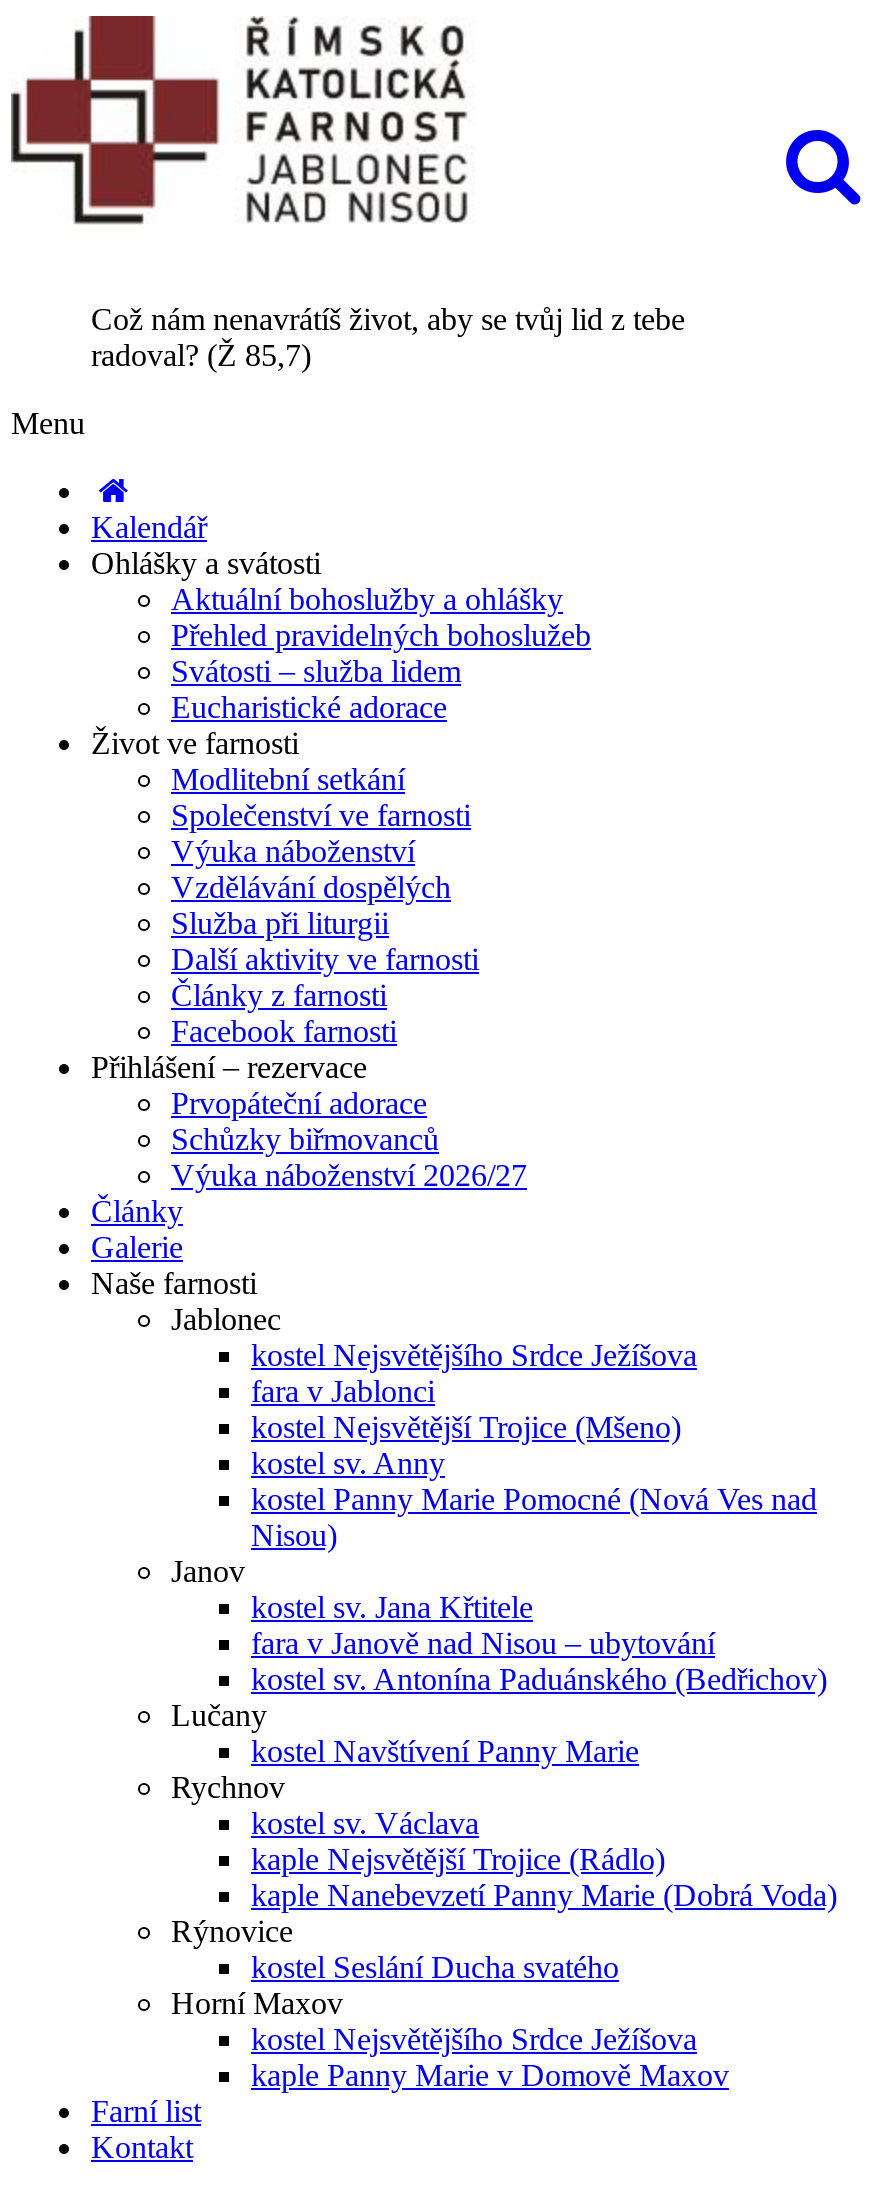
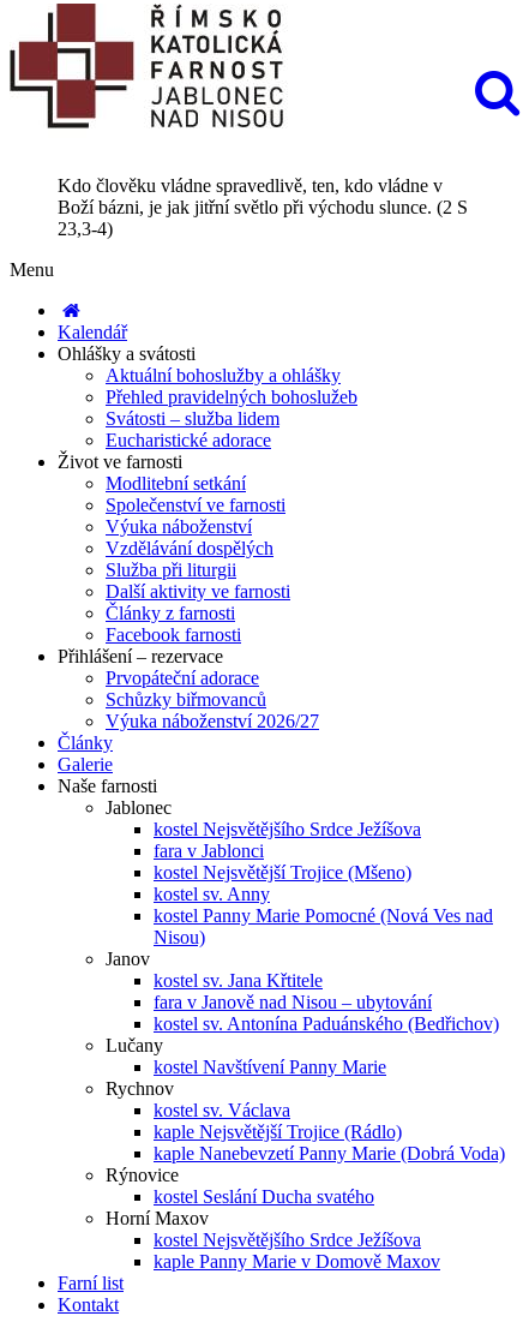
[91,302,685,372] Což nám nenavrátíš život, aby se tvůj lid z tebe | radoval? (Ž 85,7) -> [58,175,468,239] Kdo člověku vládne spravedlivě, ten, kdo vládne v | Boží bázni, je jak jitřní světlo při východu slunce. (2 S | 23,3-4)

